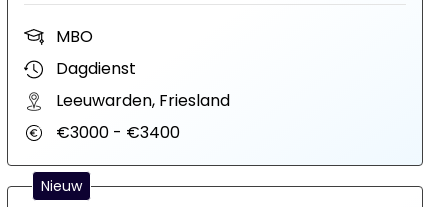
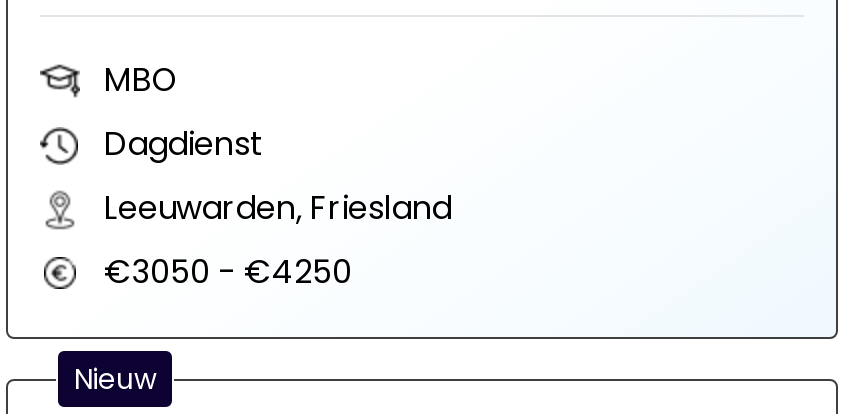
[56,121,180,144] €3000 - €3400 -> [104,249,352,295] €3050 - €4250

